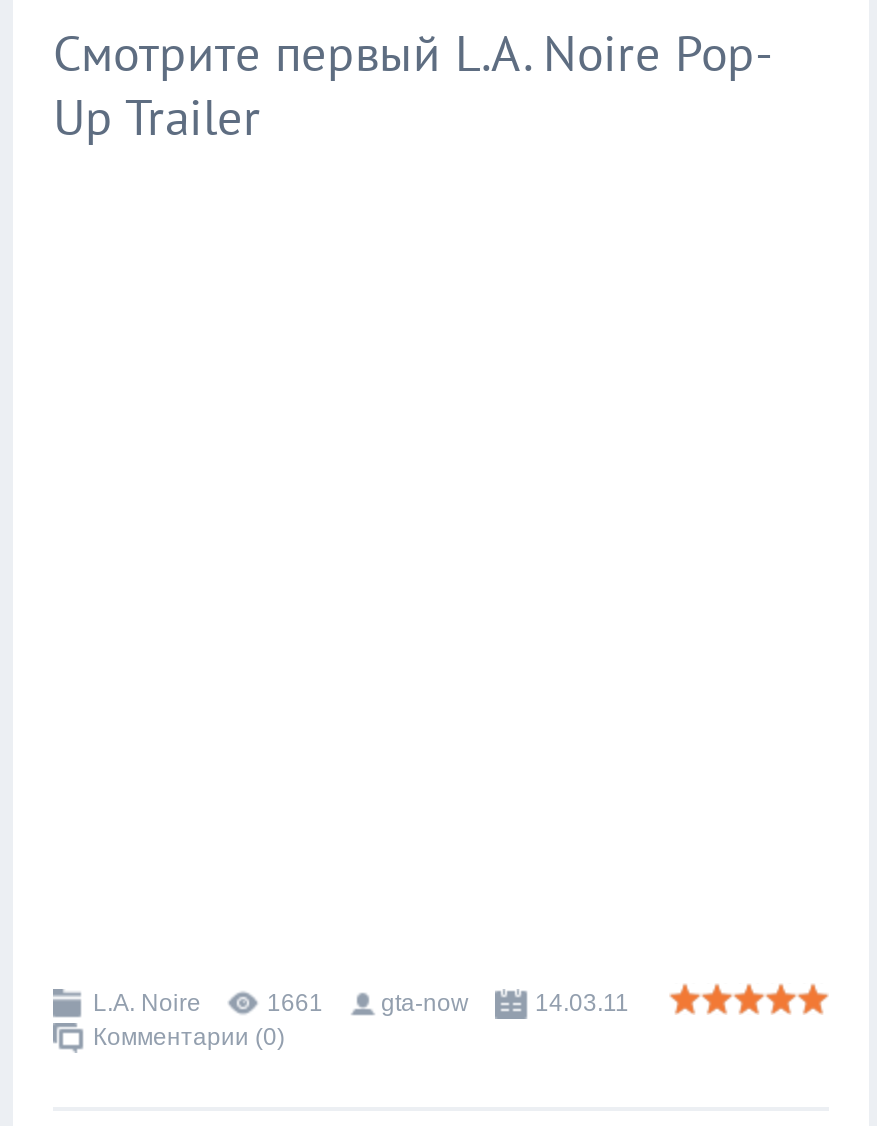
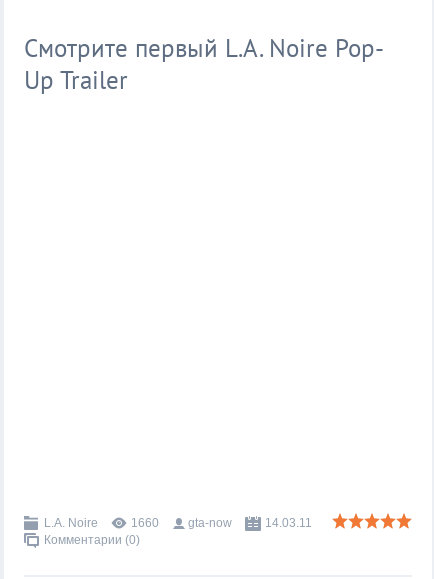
[267,989,323,1017] 1661 -> [131,516,159,530] 1660

